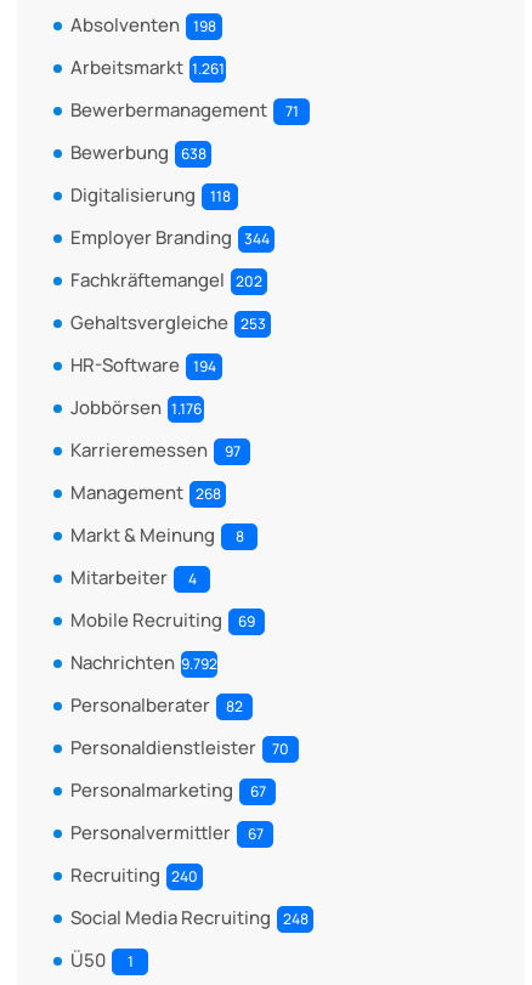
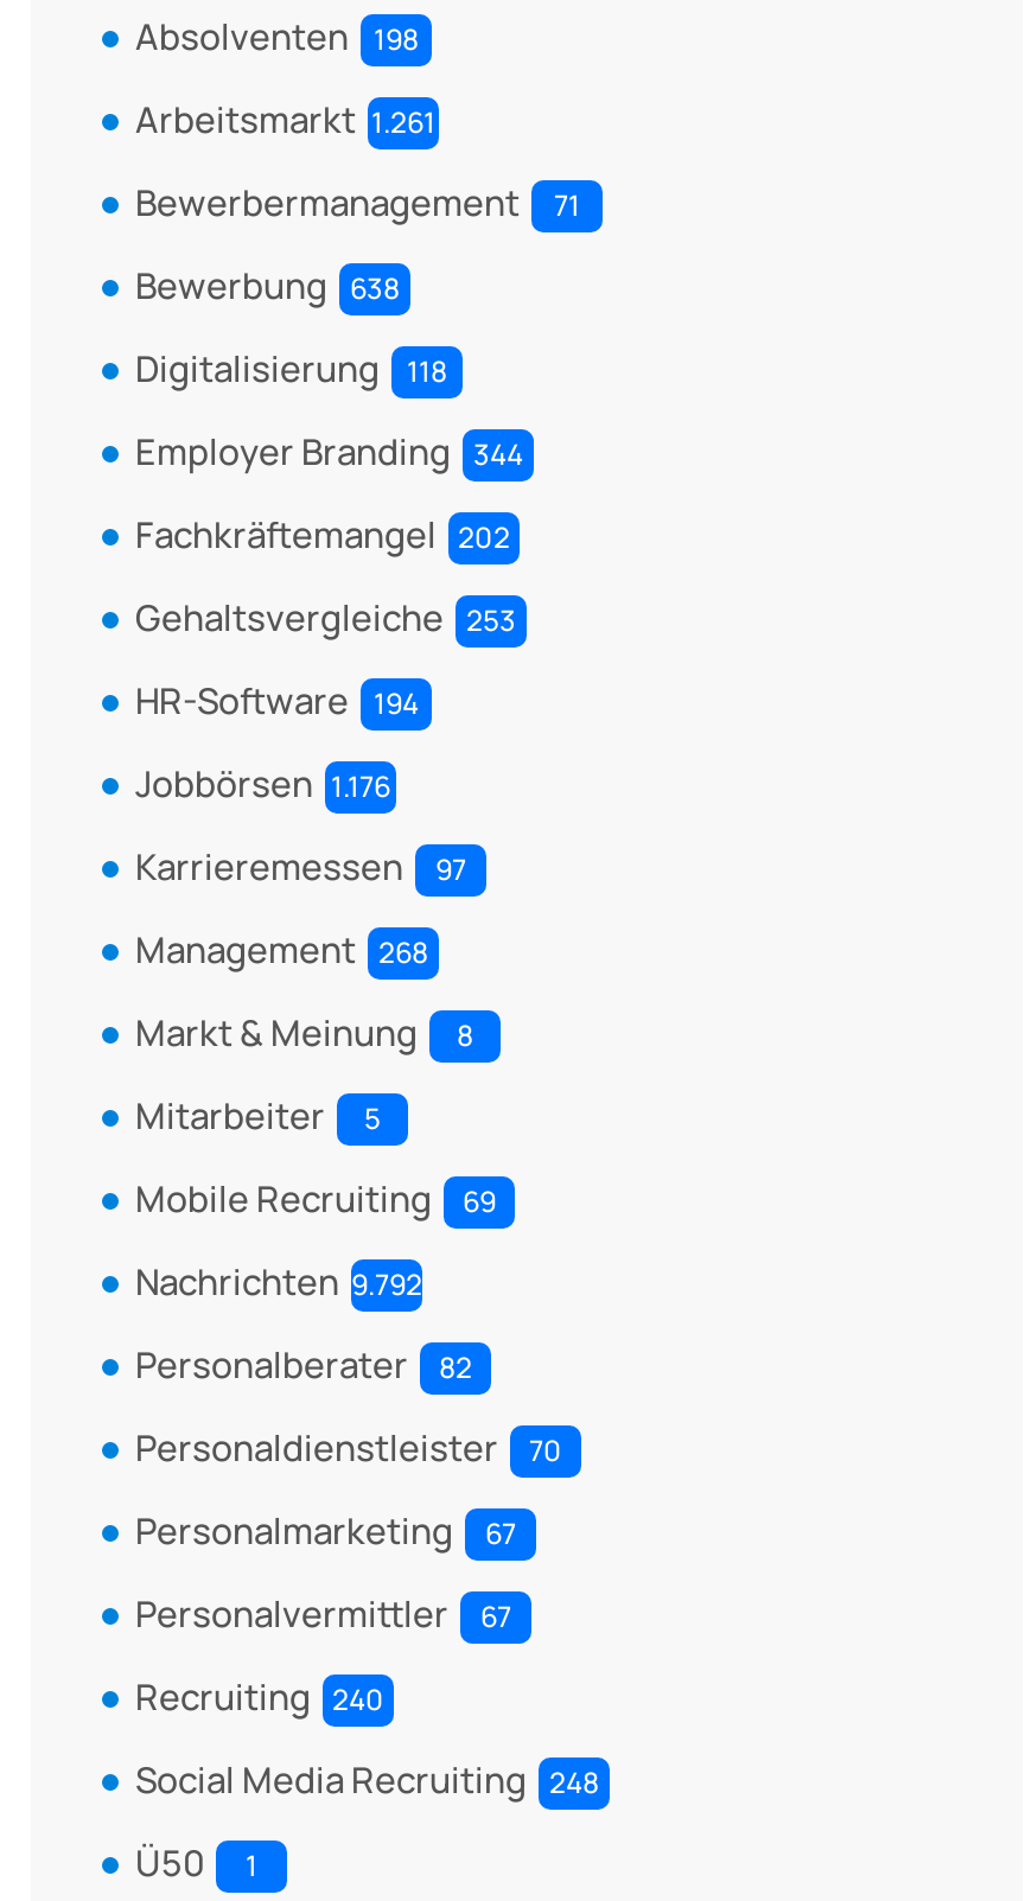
[70,564,196,590] Mitarbeiter 4 -> [135,1090,381,1140] Mitarbeiter 5

